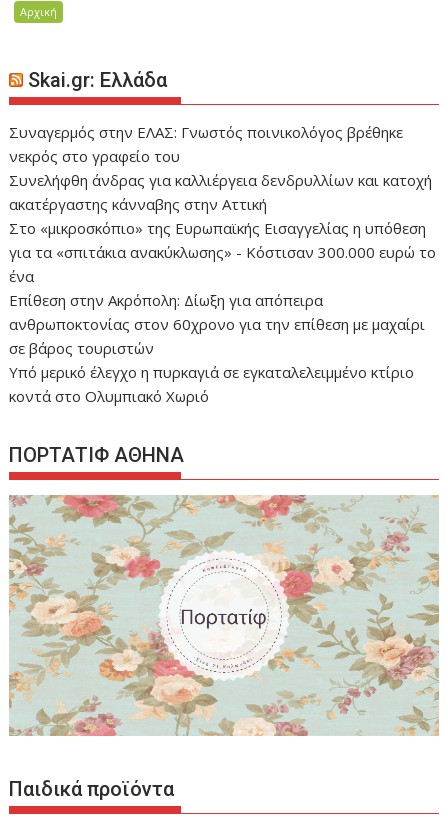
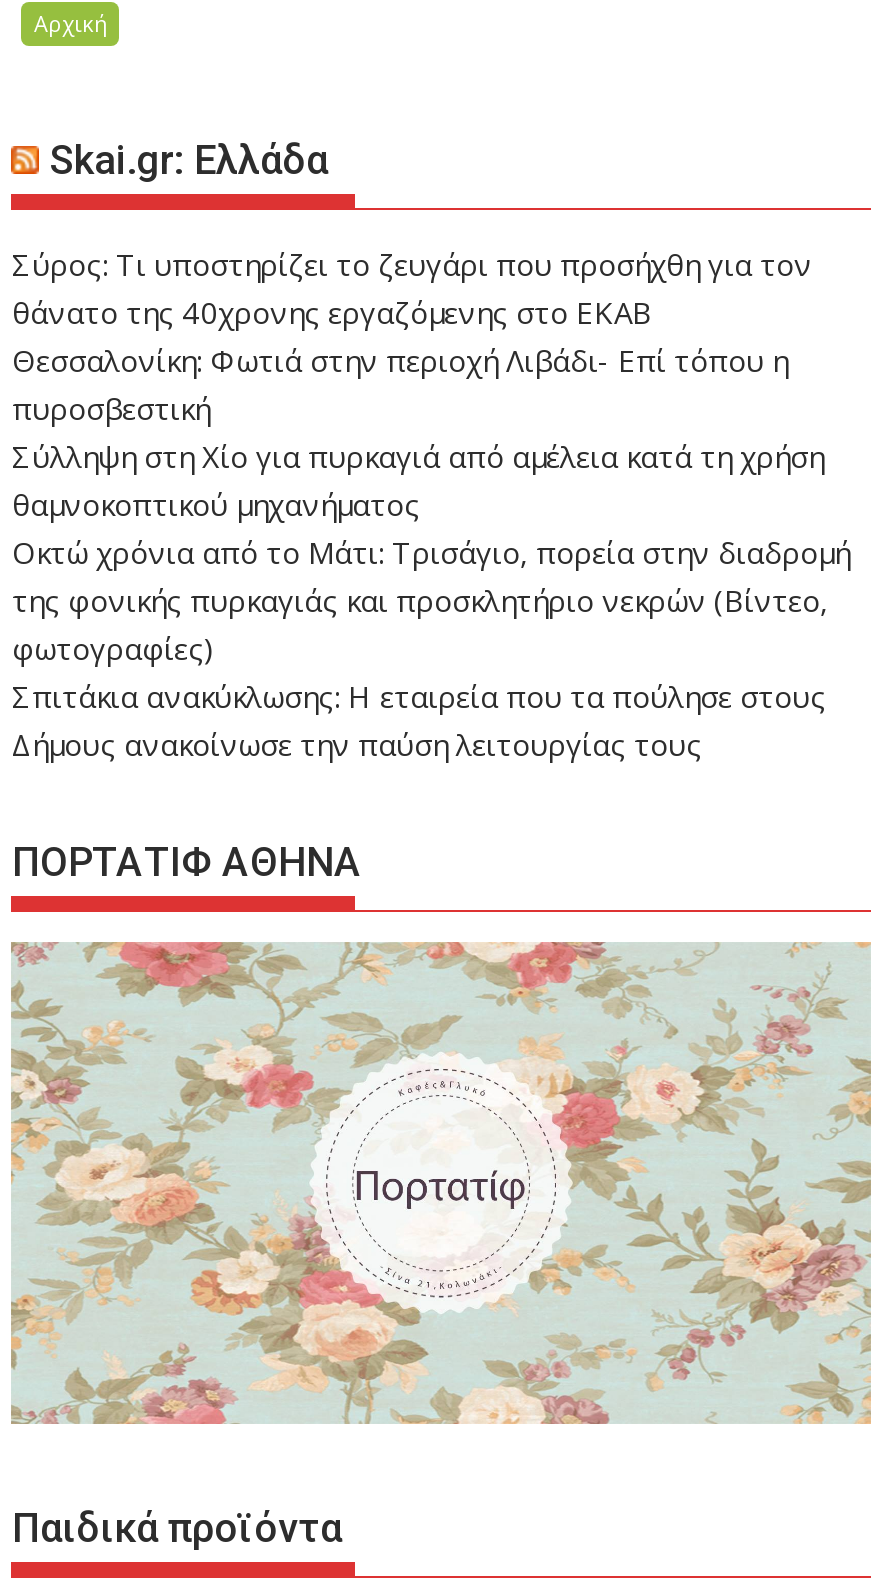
[9,122,436,406] Συναγερμός στην ΕΛΑΣ: Γνωστός ποινικολόγος βρέθηκε | νεκρός στο γραφείο του | Συνελήφθη άνδρας για καλλιέργεια δενδρυλλίων και κατοχή | ακατέργαστης κάνναβης στην Αττική | Στο «μικροσκόπιο» της Ευρωπαϊκής Εισαγγελίας η υπόθεση | για τα «σπιτάκια ανακύκλωσης» - Κόστισαν 300.000 ευρώ το | ένα | Επίθεση στην Ακρόπολη: Δίωξη για απόπειρα | ανθρωποκτονίας στον 60χρονο για την επίθεση με μαχαίρι | σε βάρος τουριστών | Υπό μερικό έλεγχο η πυρκαγιά σε εγκαταλελειμμένο κτίριο | κοντά στο Ολυμπιακό Χωριό -> [12,245,850,765] Σύρος: Τι υποστηρίζει το ζευγάρι που προσήχθη για τον | θάνατο της 40χρονης εργαζόμενης στο ΕΚΑΒ | Θεσσαλονίκη: Φωτιά στην περιοχή Λιβάδι- Επί τόπου η | πυροσβεστική | Σύλληψη στη Χίο για πυρκαγιά από αμέλεια κατά τη χρήση | θαμνοκοπτικού μηχανήματος | Οκτώ χρόνια από το Μάτι: Τρισάγιο, πορεία στην διαδρομή | της φονικής πυρκαγιάς και προσκλητήριο νεκρών (Βίντεο, | φωτογραφίες) | Σπιτάκια ανακύκλωσης: Η εταιρεία που τα πούλησε στους | Δήμους ανακοίνωσε την παύση λειτουργίας τους

